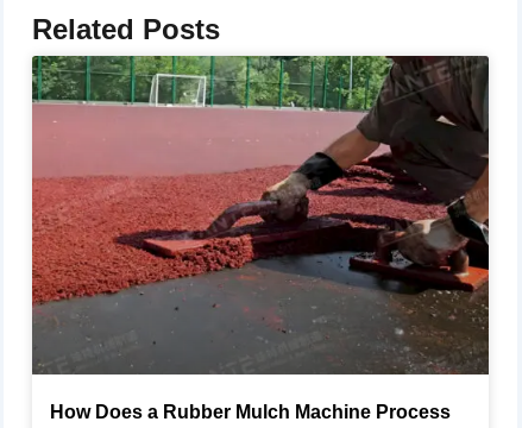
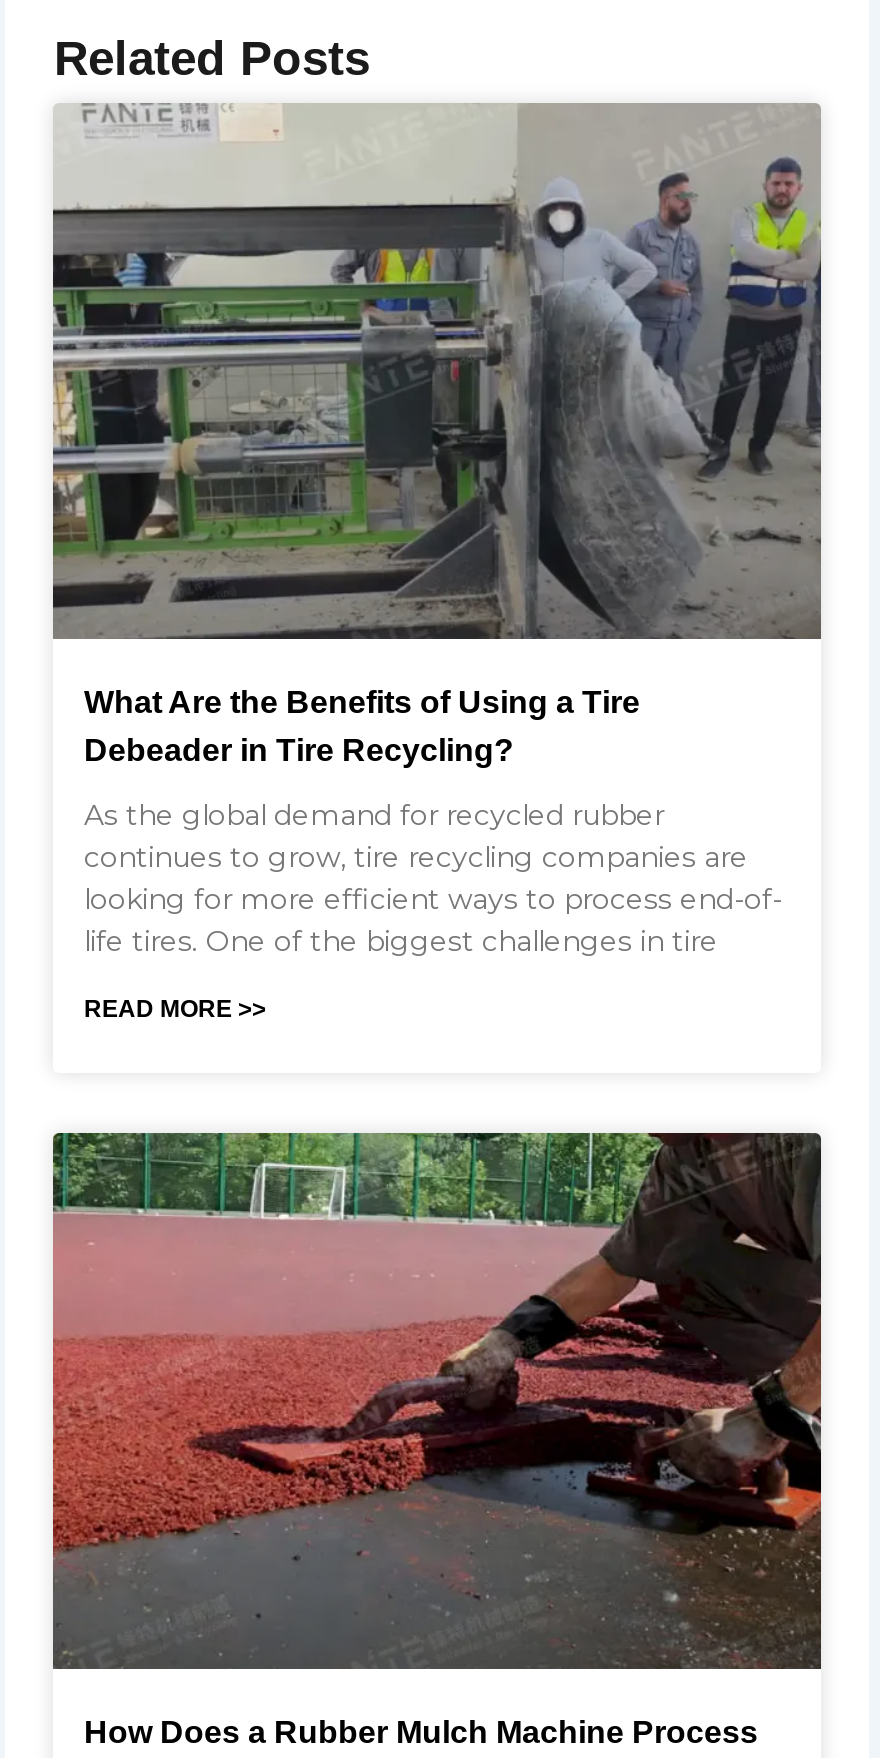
none -> [51,103,821,1022] [image] | What Are the Benefits of Using a Tire | Debeader in Tire Recycling? | As the global demand for recycled rubber | continues to grow, tire recycling companies are | looking for more efficient ways to process end-of- | life tires. One of the biggest challenges in tire | READ MORE >>

